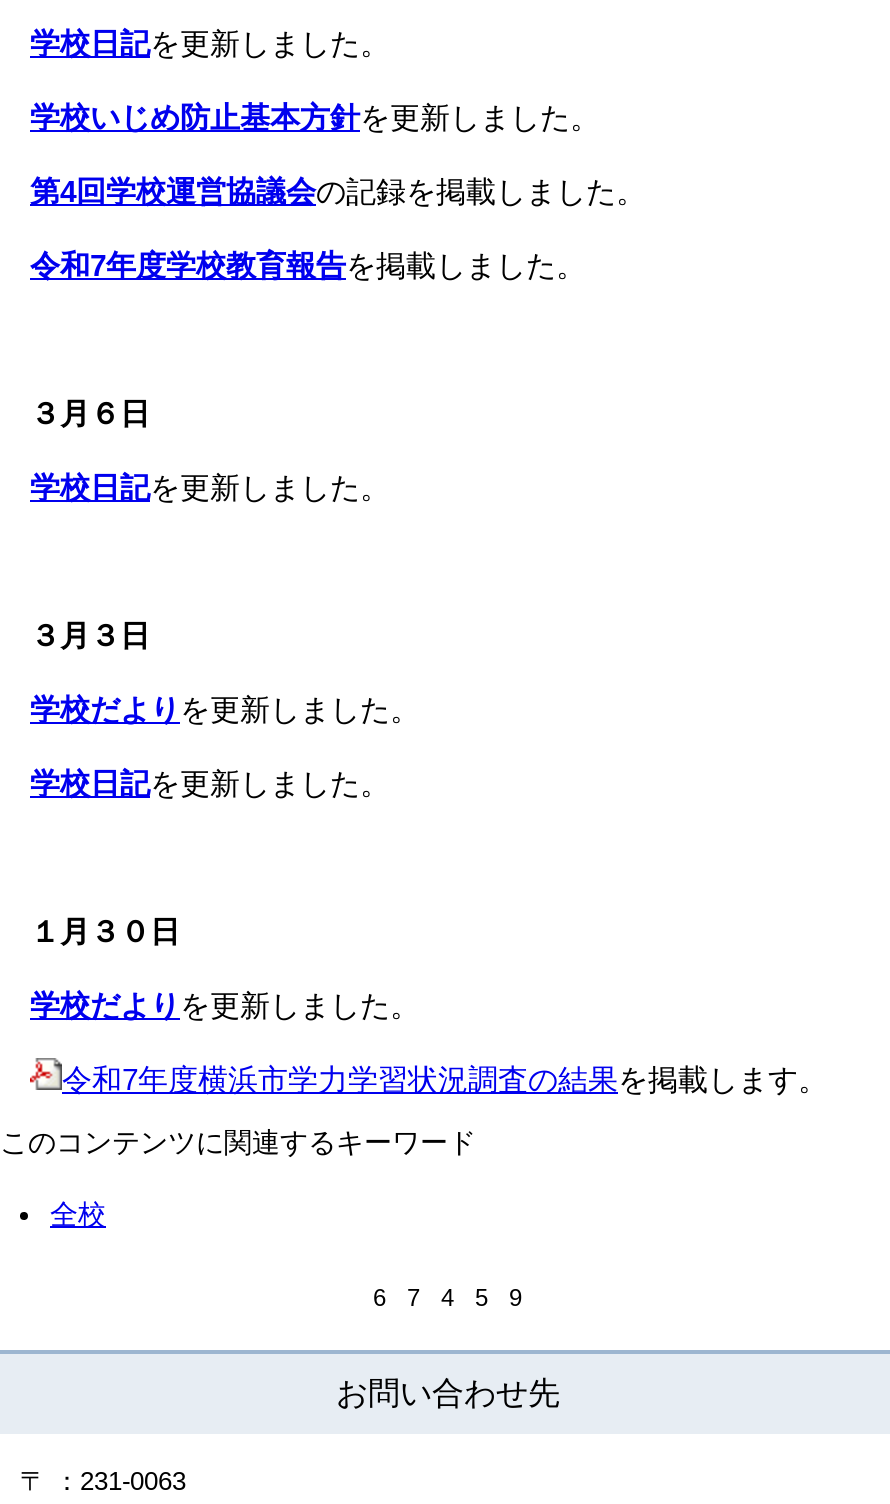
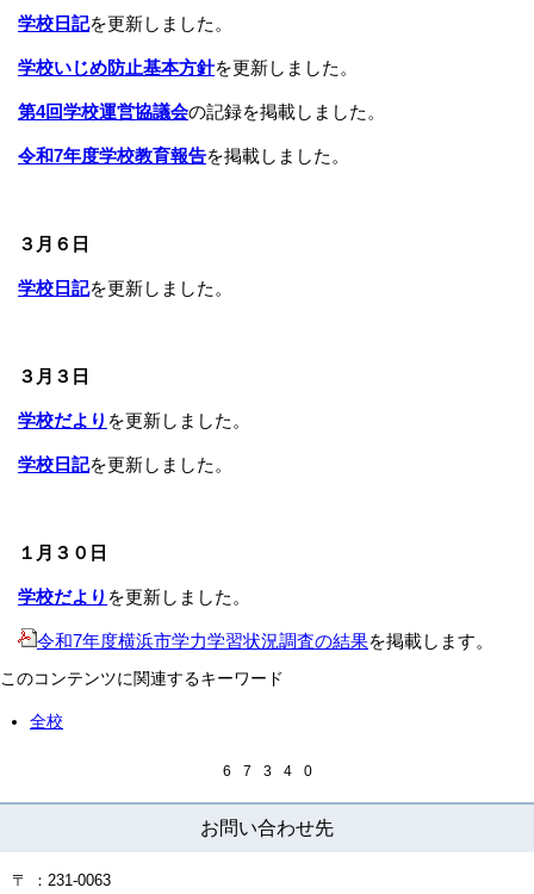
[475,1284,523,1312] 5 | 9 -> [303,763,312,780] 0
none -> [263,763,271,780] 3

